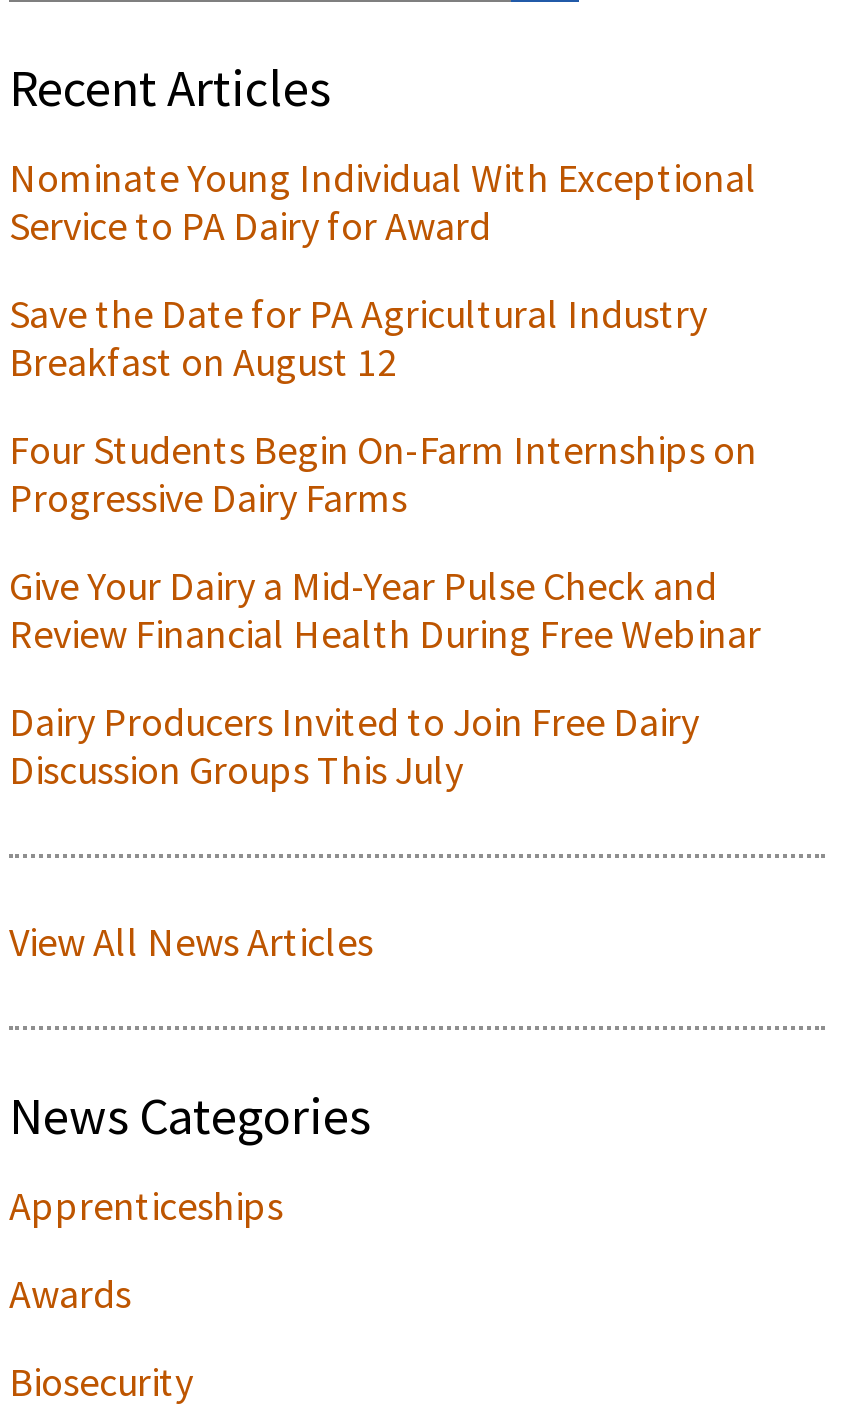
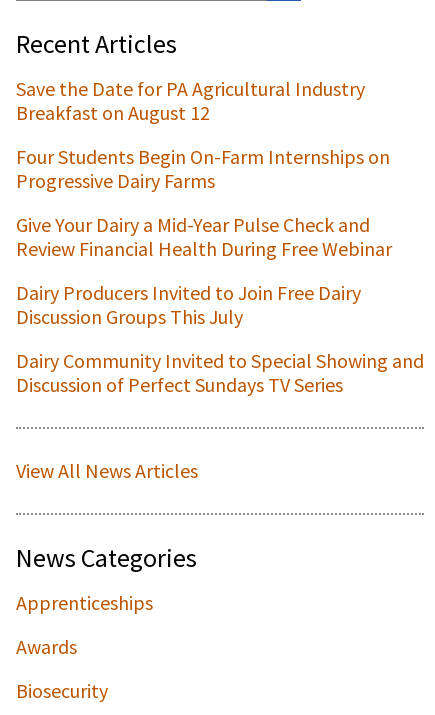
[9,152,757,250] Nominate Young Individual With Exceptional | Service to PA Dairy for Award -> none
moved [9,288,761,794] -> [16,76,392,329]: Save the Date for PA Agricultural Industry | Breakfast on August 12 | Four Students Begin On-Farm Internships on | Progressive Dairy Farms | Give Your Dairy a Mid-Year Pulse Check and | Review Financial Health During Free Webinar | Dairy Producers Invited to Join Free Dairy | Discussion Groups This July
none -> [16,348,424,397] Dairy Community Invited to Special Showing and | Discussion of Perfect Sundays TV Series

